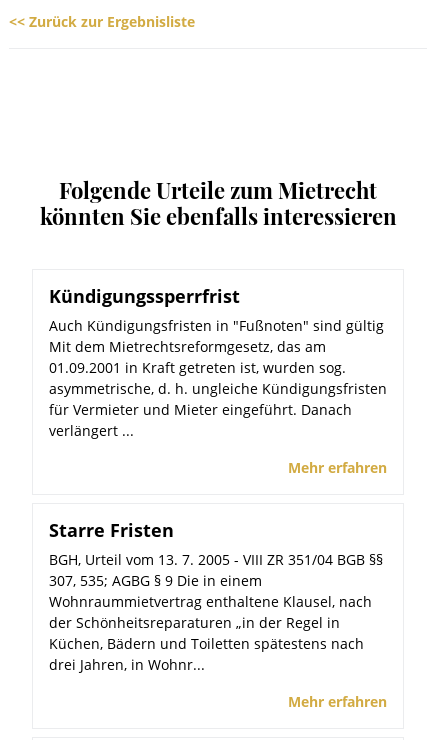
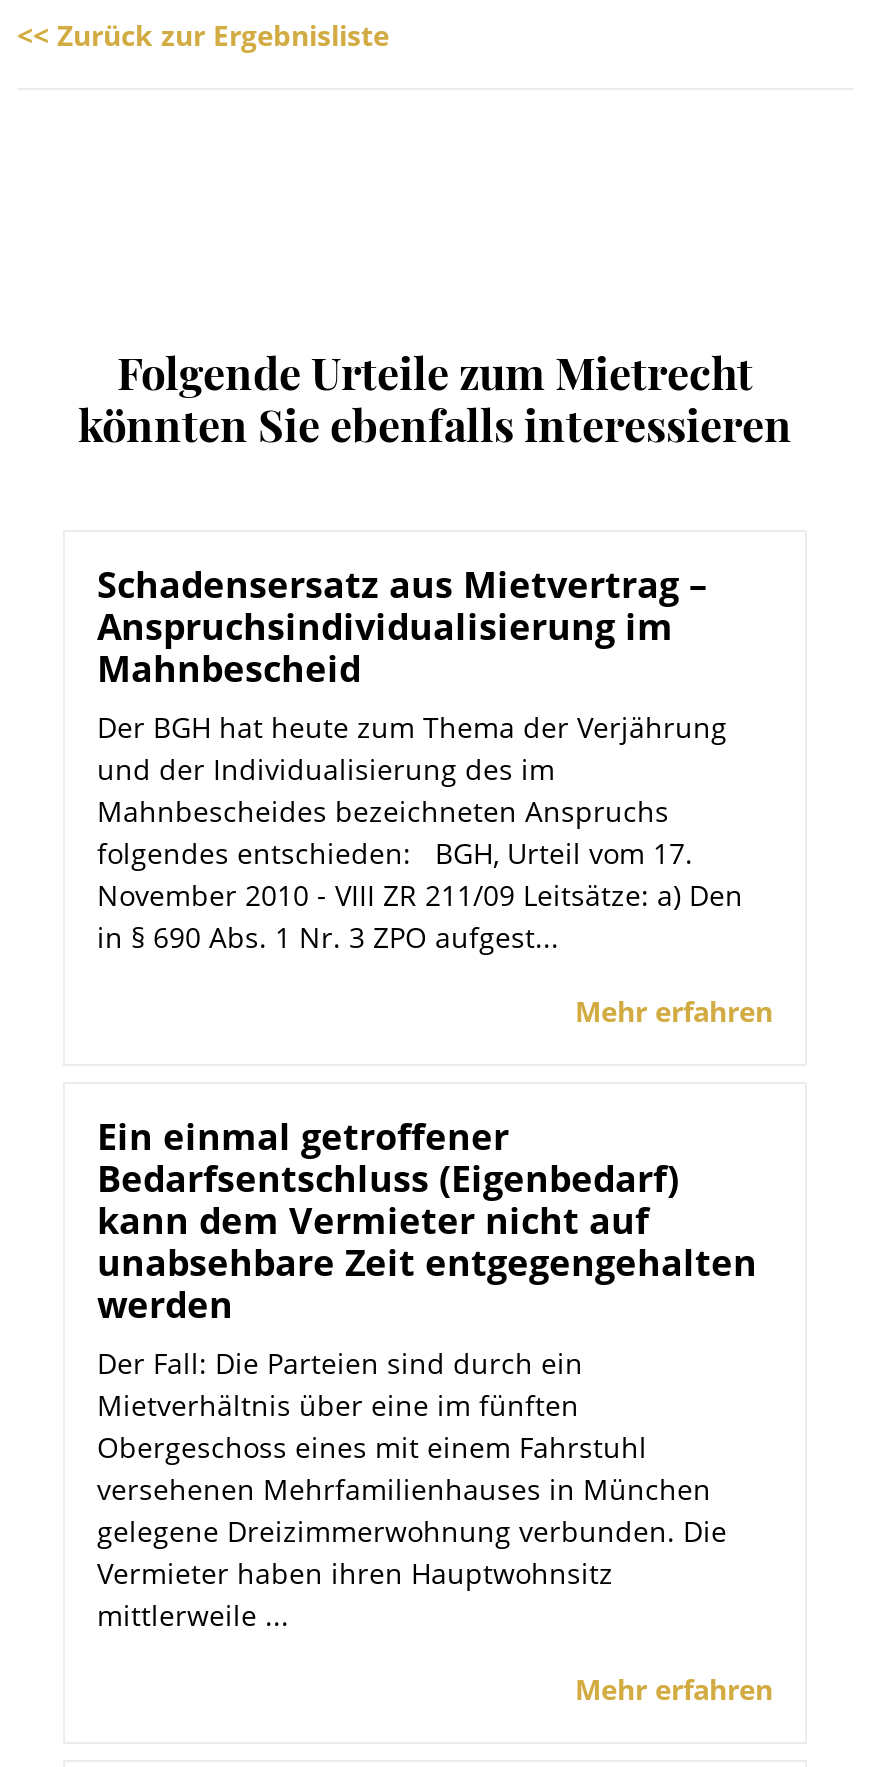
[49,284,387,440] Kündigungssperrfrist | Auch Kündigungsfristen in "Fußnoten" sind gültig | Mit dem Mietrechtsreformgesetz, das am | 01.09.2001 in Kraft getreten ist, wurden sog. | asymmetrische, d. h. ungleiche Kündigungsfristen | für Vermieter und Mieter eingeführt. Danach | verlängert ... -> [97,560,743,956] Schadensersatz aus Mietvertrag – | Anspruchsindividualisierung im | Mahnbescheid | Der BGH hat heute zum Thema der Verjährung | und der Individualisierung des im | Mahnbescheides bezeichneten Anspruchs | folgendes entschieden: BGH, Urteil vom 17. | November 2010 - VIII ZR 211/09 Leitsätze: a) Den | in § 690 Abs. 1 Nr. 3 ZPO aufgest...
[49,518,383,674] Starre Fristen | BGH, Urteil vom 13. 7. 2005 - VIII ZR 351/04 BGB §§ | 307, 535; AGBG § 9 Die in einem | Wohnraummietvertrag enthaltene Klausel, nach | der Schönheitsreparaturen „in der Regel in | Küchen, Bädern und Toiletten spätestens nach | drei Jahren, in Wohnr... -> [97,1112,757,1634] Ein einmal getroffener | Bedarfsentschluss (Eigenbedarf) | kann dem Vermieter nicht auf | unabsehbare Zeit entgegengehalten | werden | Der Fall: Die Parteien sind durch ein | Mietverhältnis über eine im fünften | Obergeschoss eines mit einem Fahrstuhl | versehenen Mehrfamilienhauses in München | gelegene Dreizimmerwohnung verbunden. Die | Vermieter haben ihren Hauptwohnsitz | mittlerweile ...

